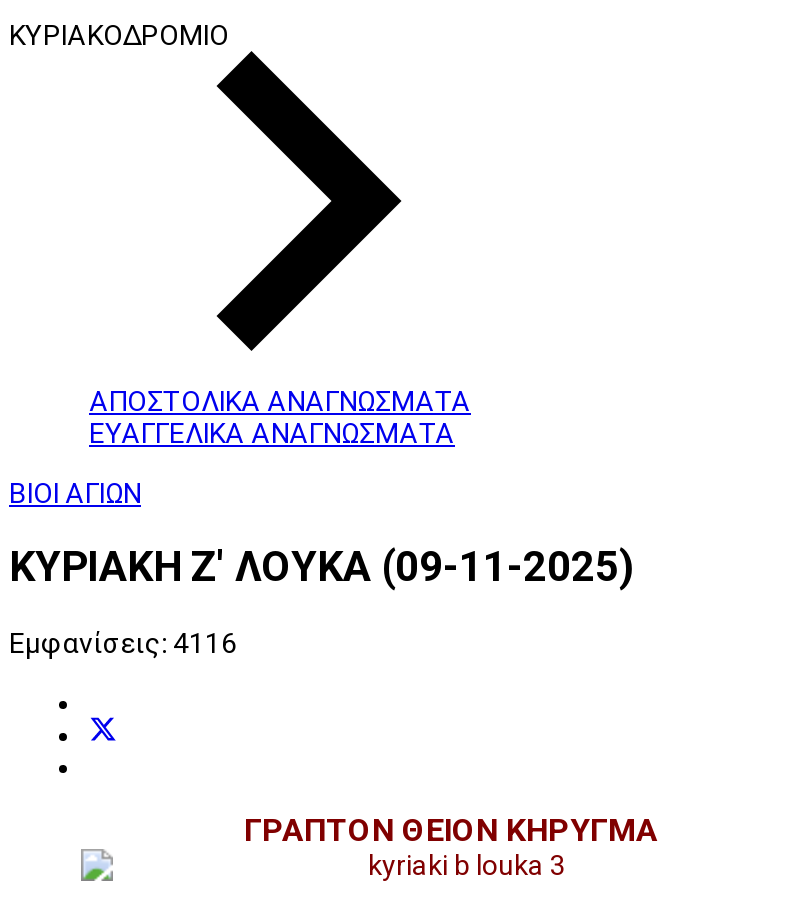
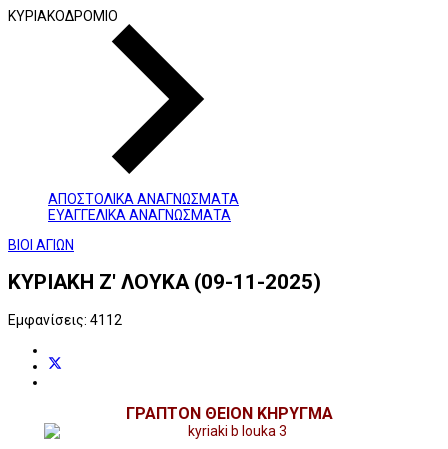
[9,626,237,658] Εμφανίσεις: 4116 -> [8,312,122,328] Εμφανίσεις: 4112

